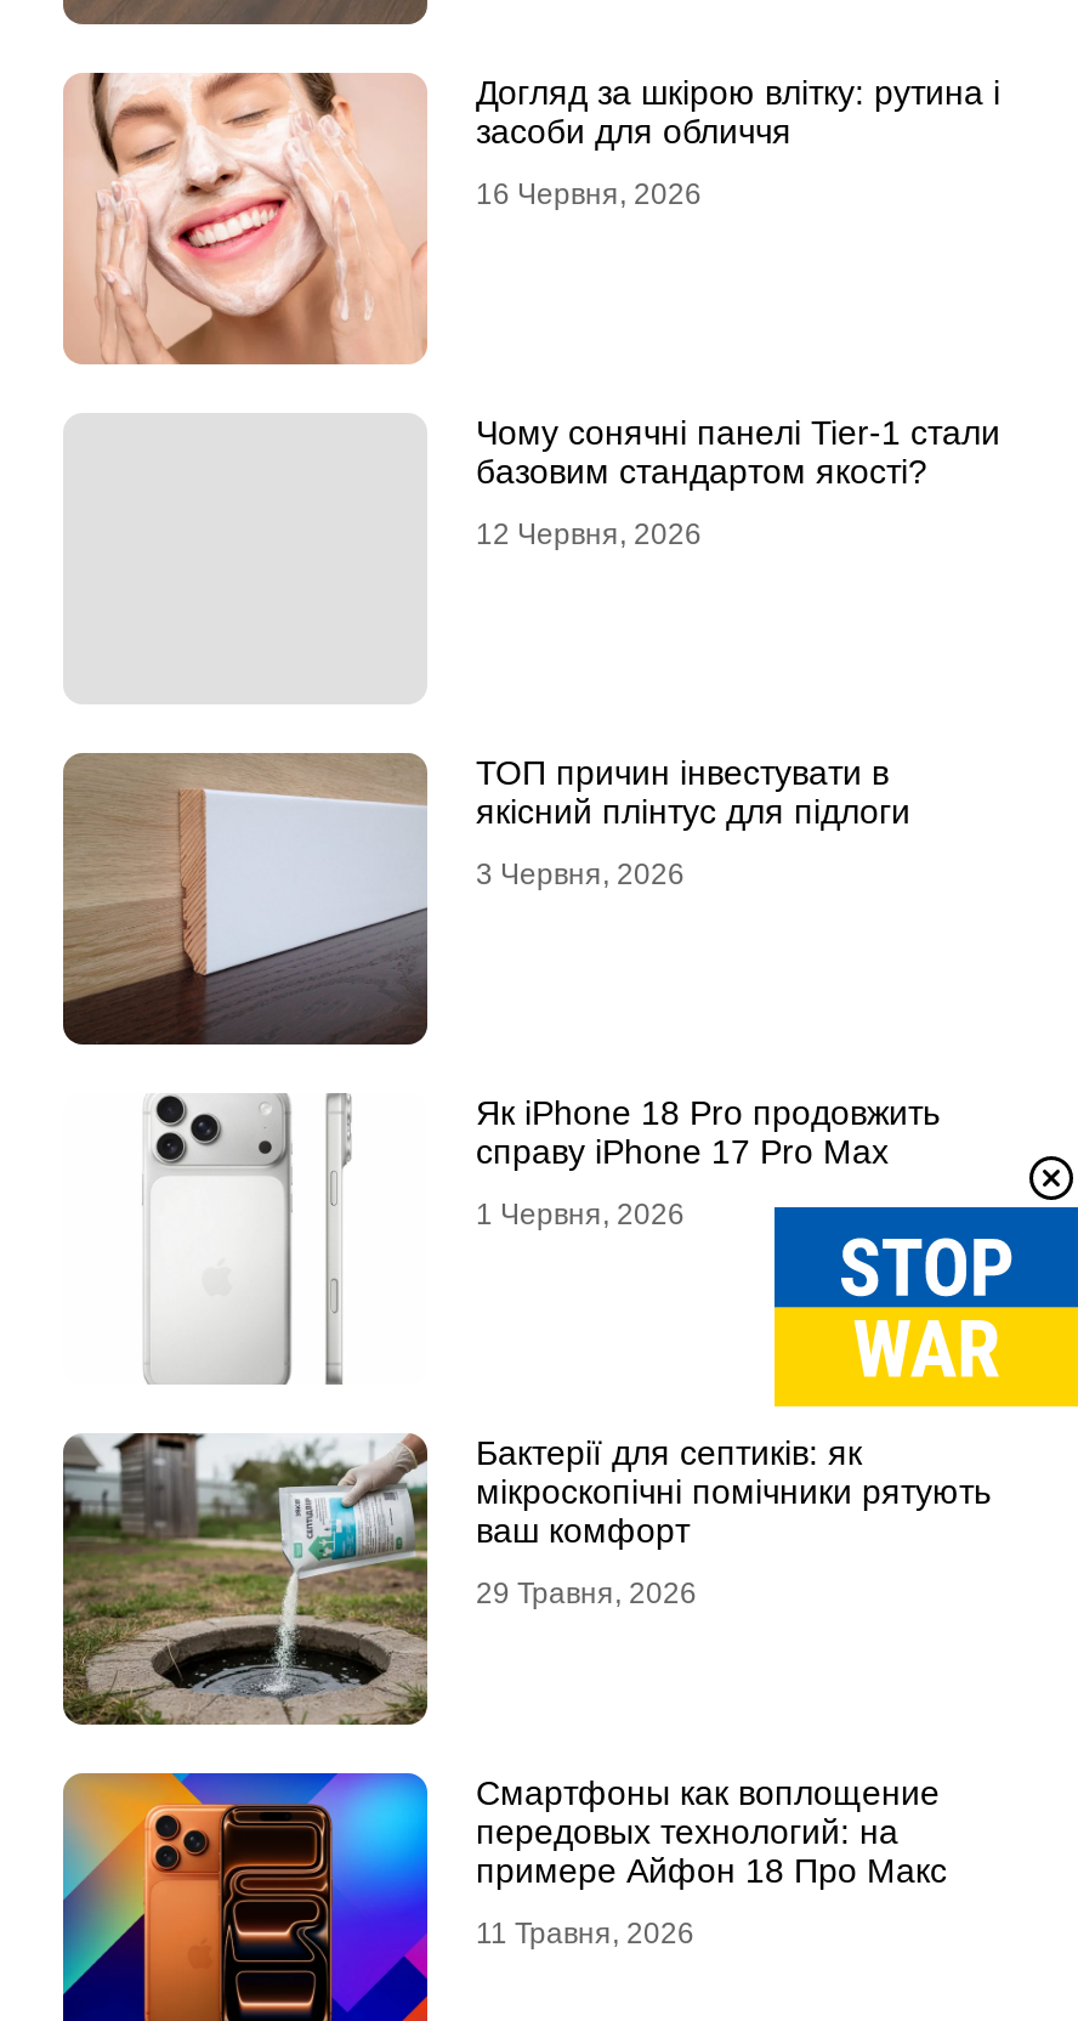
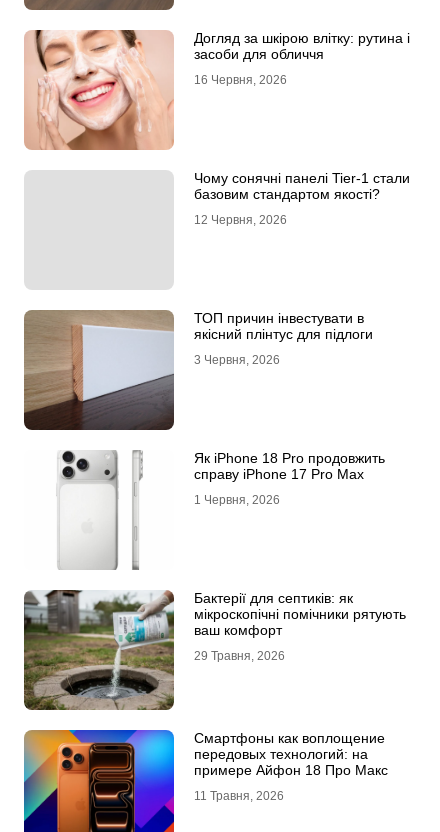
[772,1154,1071,1409] [image] -> none

